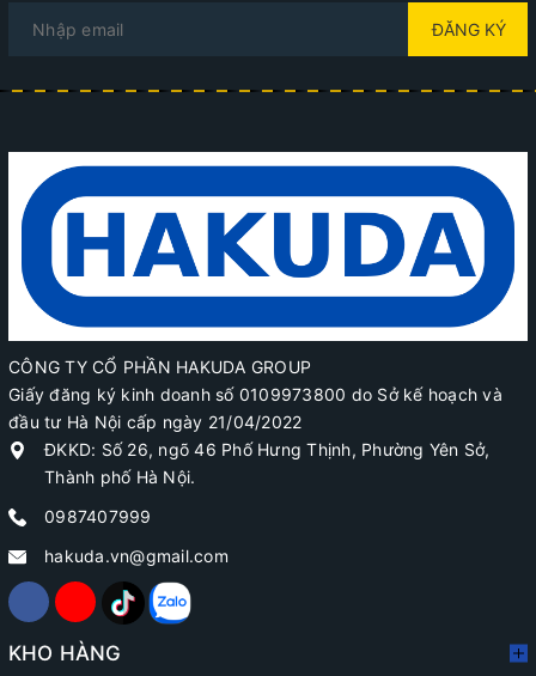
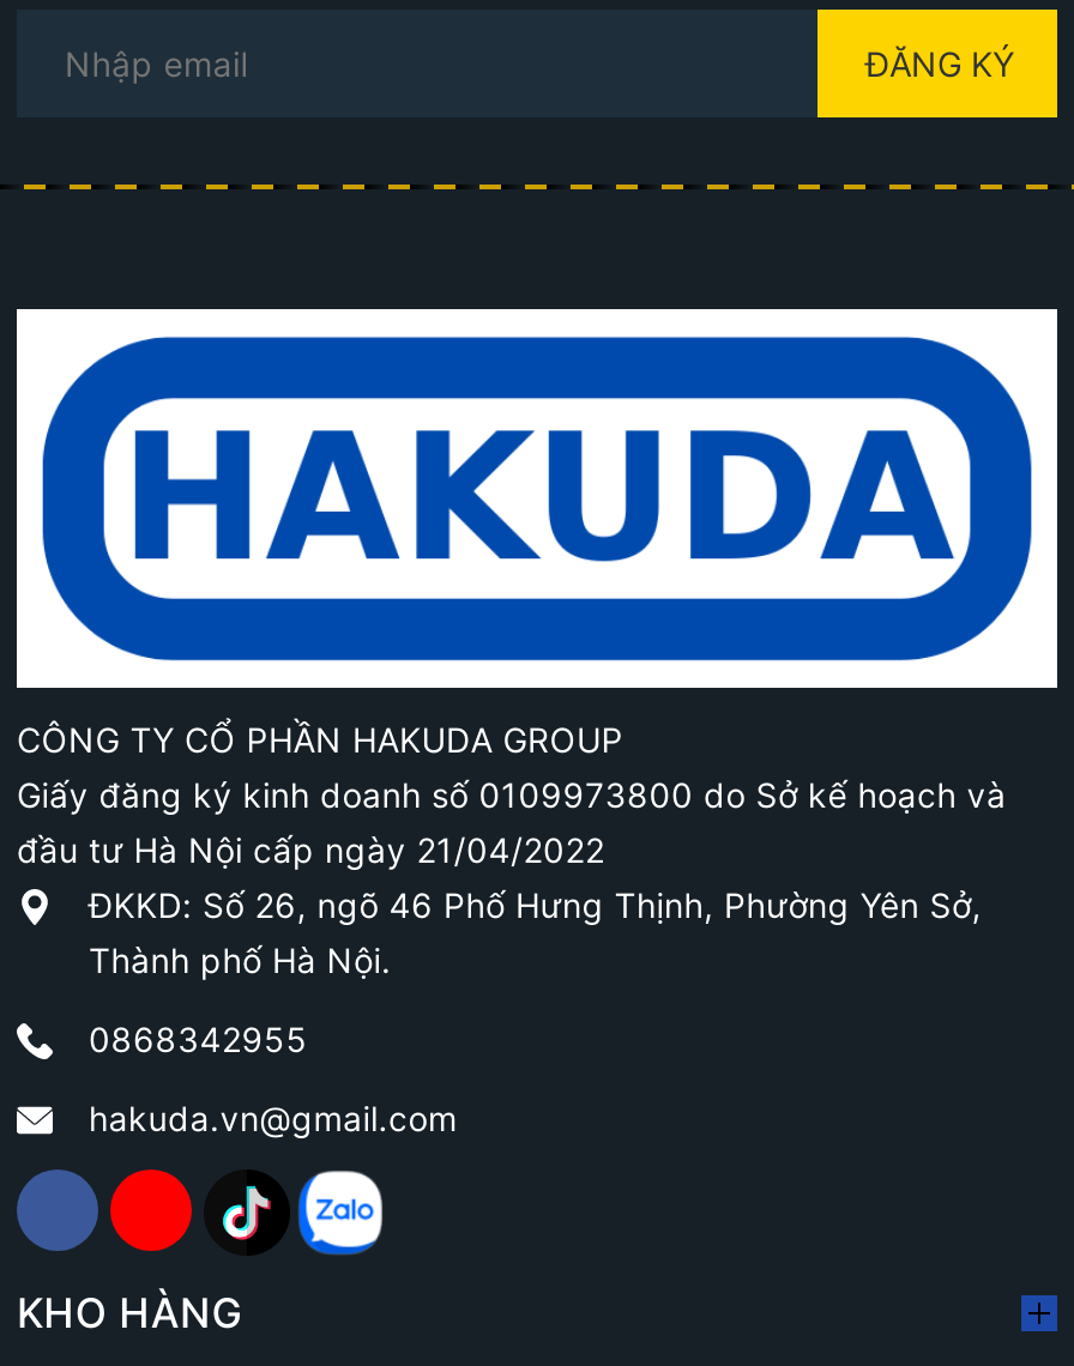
[44,506,151,526] 0987407999 -> [89,1018,308,1059] 0868342955

